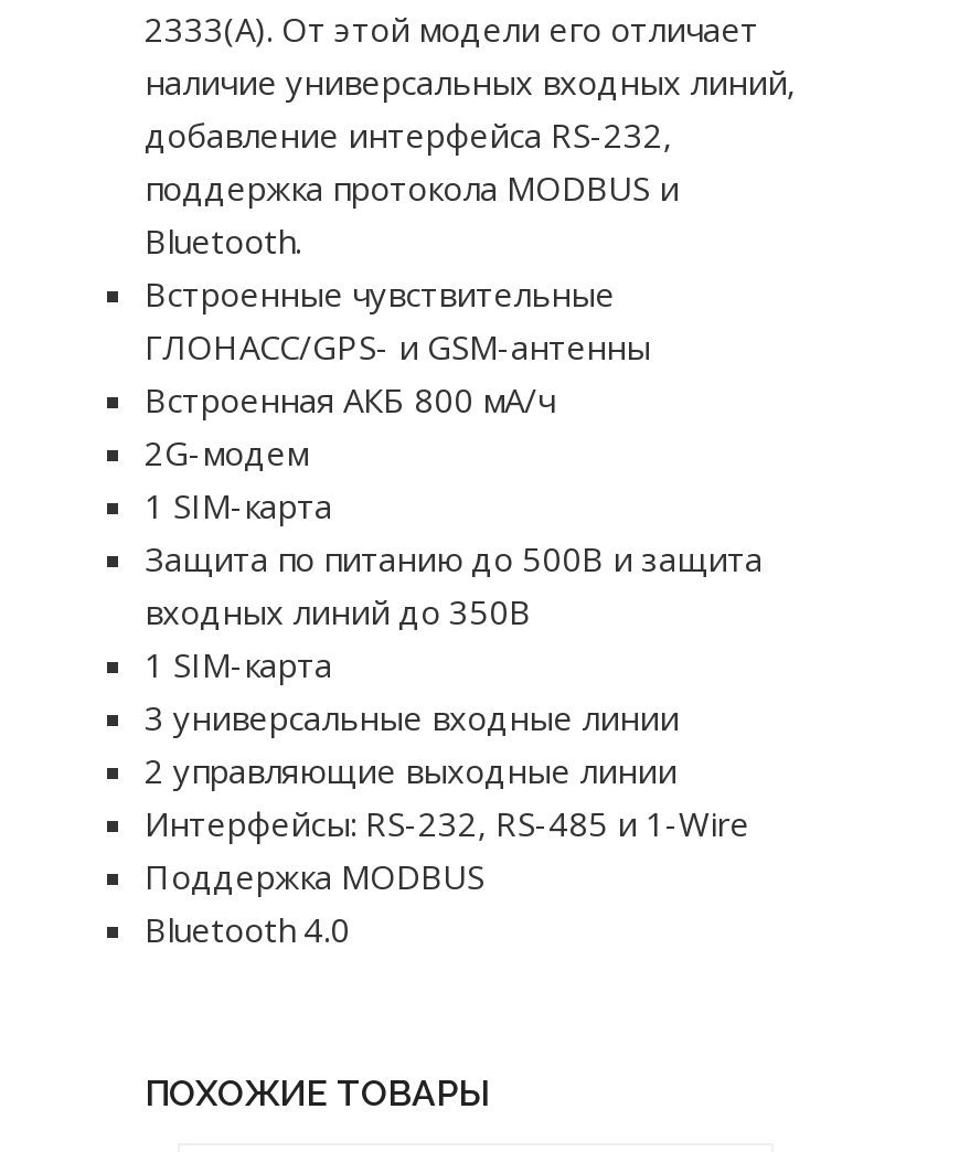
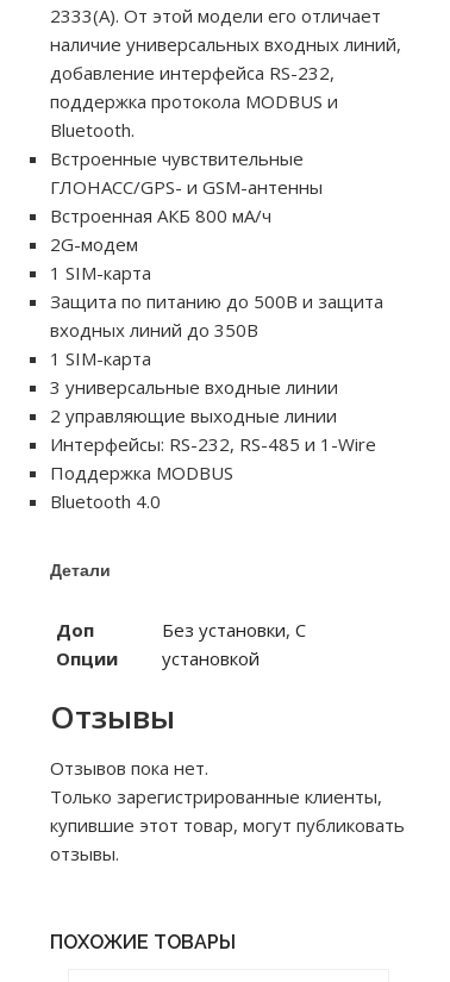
none -> [50,561,118,670] Детали | Доп | Опции
none -> [50,618,405,865] Без установки, С | установкой | Отзывы | Отзывов пока нет. | Только зарегистрированные клиенты, | купившие этот товар, могут публиковать | отзывы.

